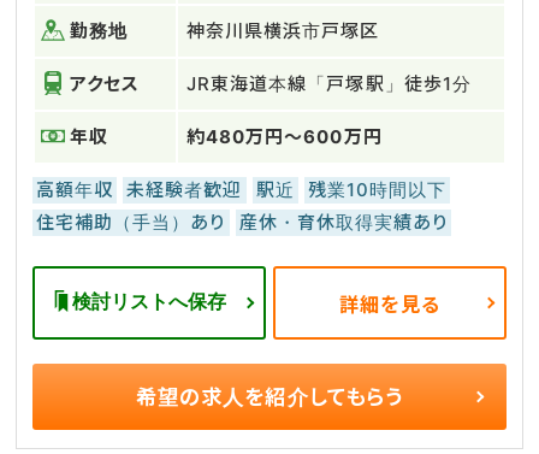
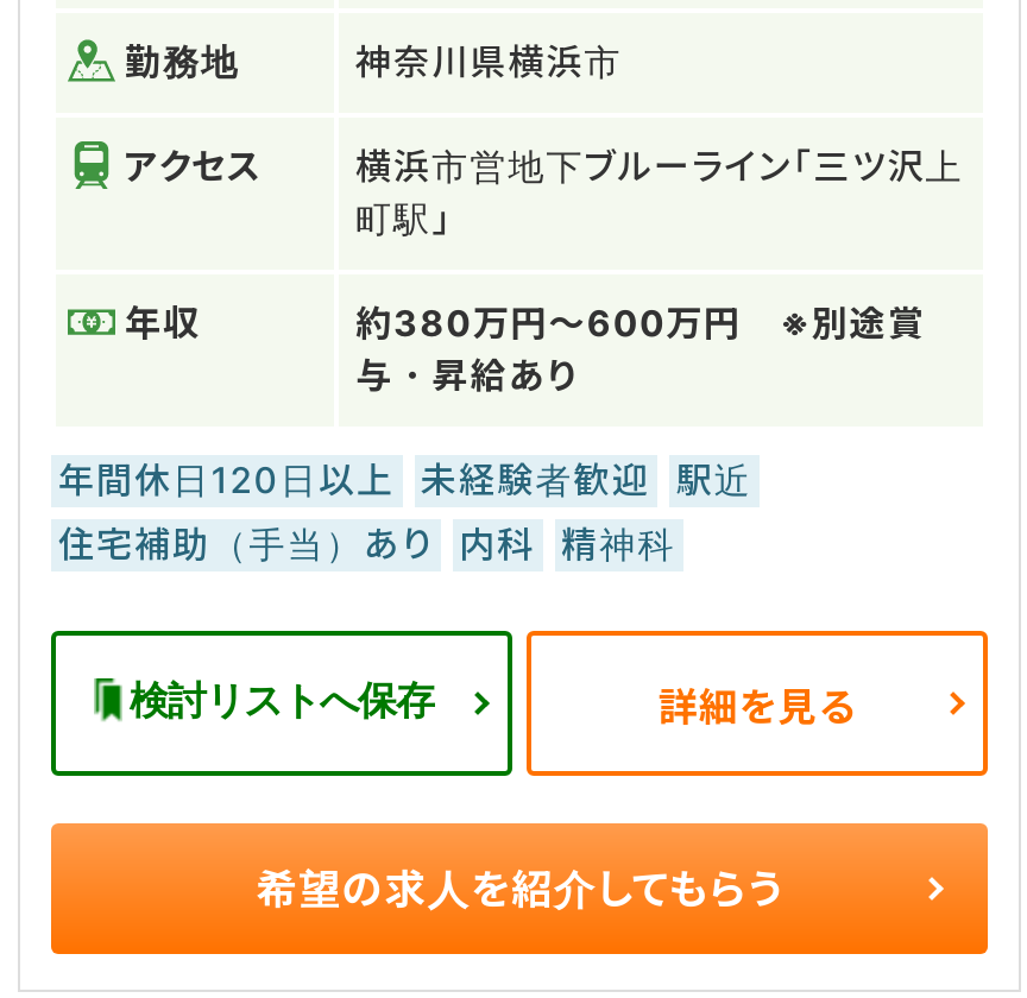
[186,20,380,43] 神奈川県横浜市戸塚区 -> [355,40,623,85] 神奈川県横浜市
[186,73,471,95] JR東海道本線「戸塚駅」徒歩1分 -> [355,144,964,242] 横浜市営地下ブルーライン「三ツ沢上 | 町駅」
[186,126,382,148] 約480万円～600万円 -> [355,301,926,399] 約380万円～600万円 ※別途賞 | 与・昇給あり
[36,179,448,234] 高額年収 未経験者歓迎 駅近 残業10時間以下 | 住宅補助（手当）あり 産休・育休取得実績あり -> [58,458,752,567] 年間休日120日以上 未経験者歓迎 駅近 | 住宅補助（手当）あり 内科 精神科

